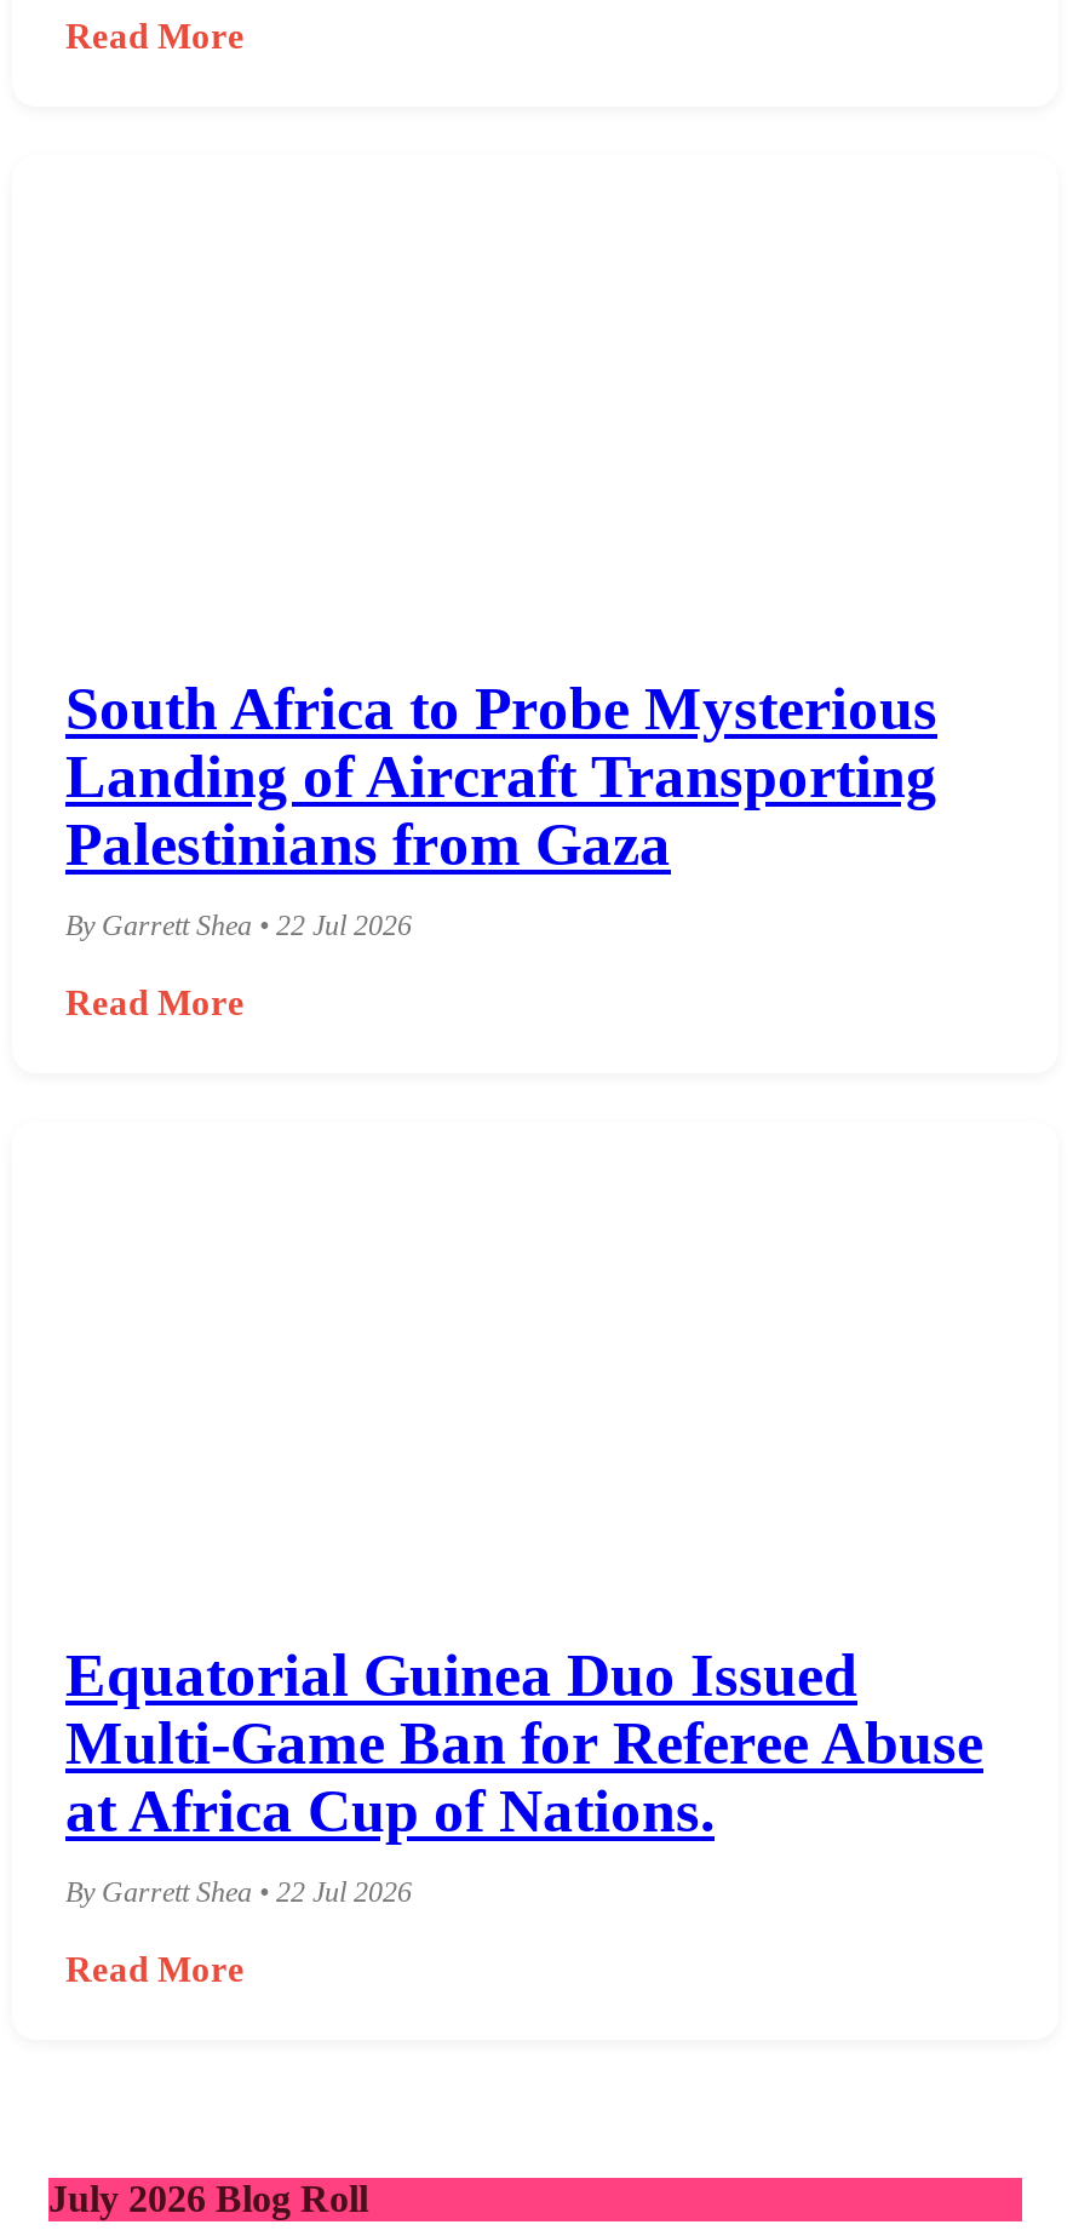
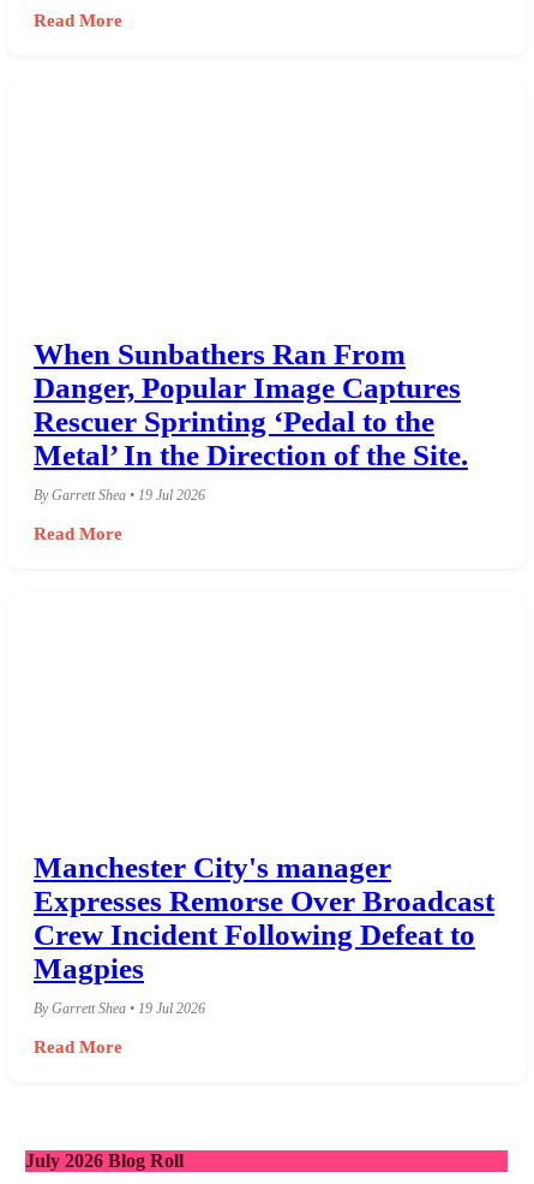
[65,677,937,878] South Africa to Probe Mysterious | Landing of Aircraft Transporting | Palestinians from Gaza -> [34,338,468,472] When Sunbathers Ran From | Danger, Popular Image Captures | Rescuer Sprinting ‘Pedal to the | Metal’ In the Direction of the Site.
[65,909,412,943] By Garrett Shea • 22 Jul 2026 -> [34,487,205,504] By Garrett Shea • 19 Jul 2026
[65,1643,983,1844] Equatorial Guinea Duo Issued | Multi-Game Ban for Referee Abuse | at Africa Cup of Nations. -> [34,851,494,985] Manchester City's manager | Expresses Remorse Over Broadcast | Crew Incident Following Defeat to | Magpies
[65,1876,412,1910] By Garrett Shea • 22 Jul 2026 -> [34,1000,205,1017] By Garrett Shea • 19 Jul 2026

